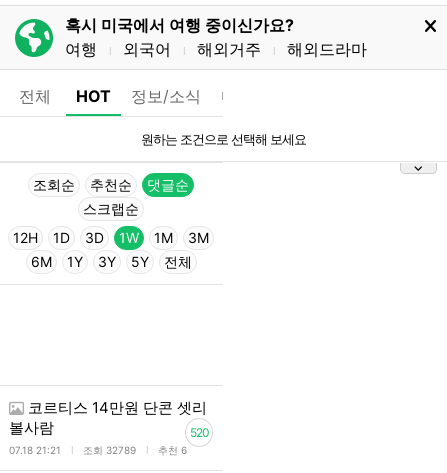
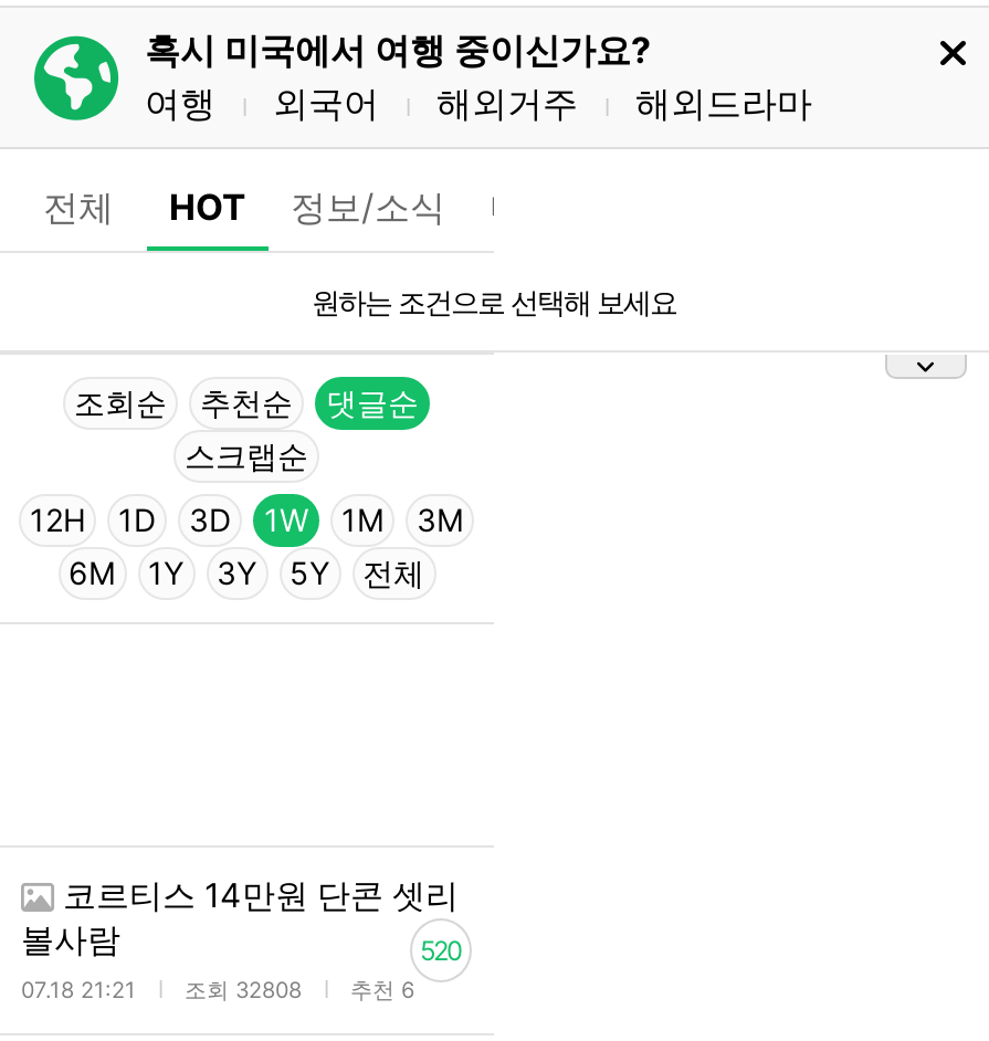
[9,444,187,456] 07.18 21:21 조회 32789 추천 6 -> [21,976,414,1002] 07.18 21:21 조회 32808 추천 6

